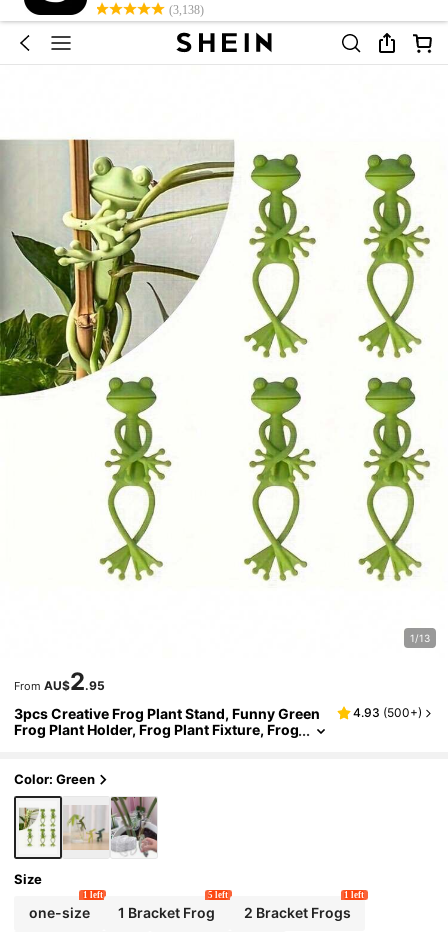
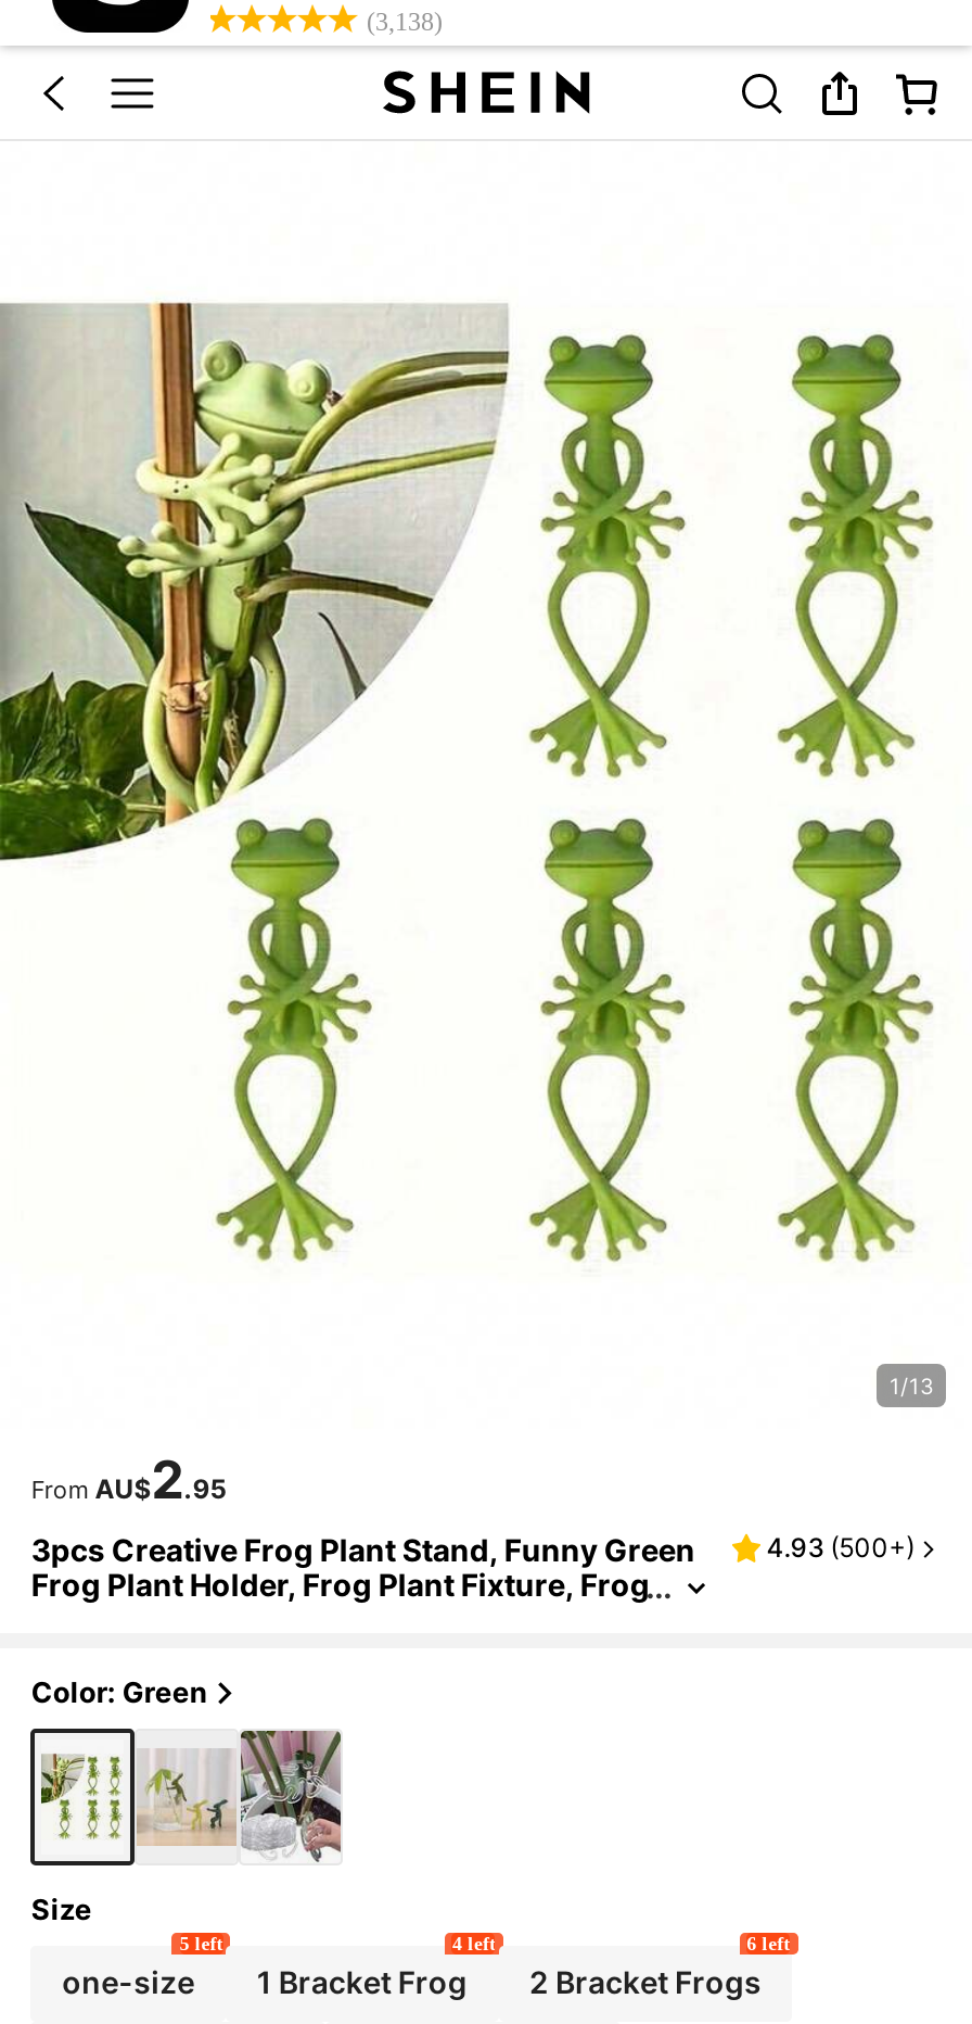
[83,890,103,900] 1 left -> [180,1932,223,1954] 5 left
[208,890,228,900] 5 left -> [452,1932,496,1954] 4 left
[344,890,364,900] 1 left -> [747,1932,790,1954] 6 left

